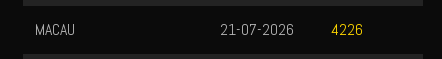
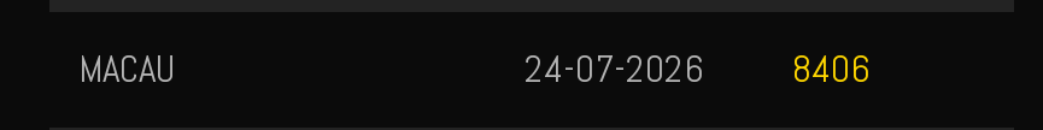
[220,20,294,40] 21-07-2026 -> [525,45,703,93] 24-07-2026
[331,20,363,40] 4226 -> [792,46,869,94] 8406

